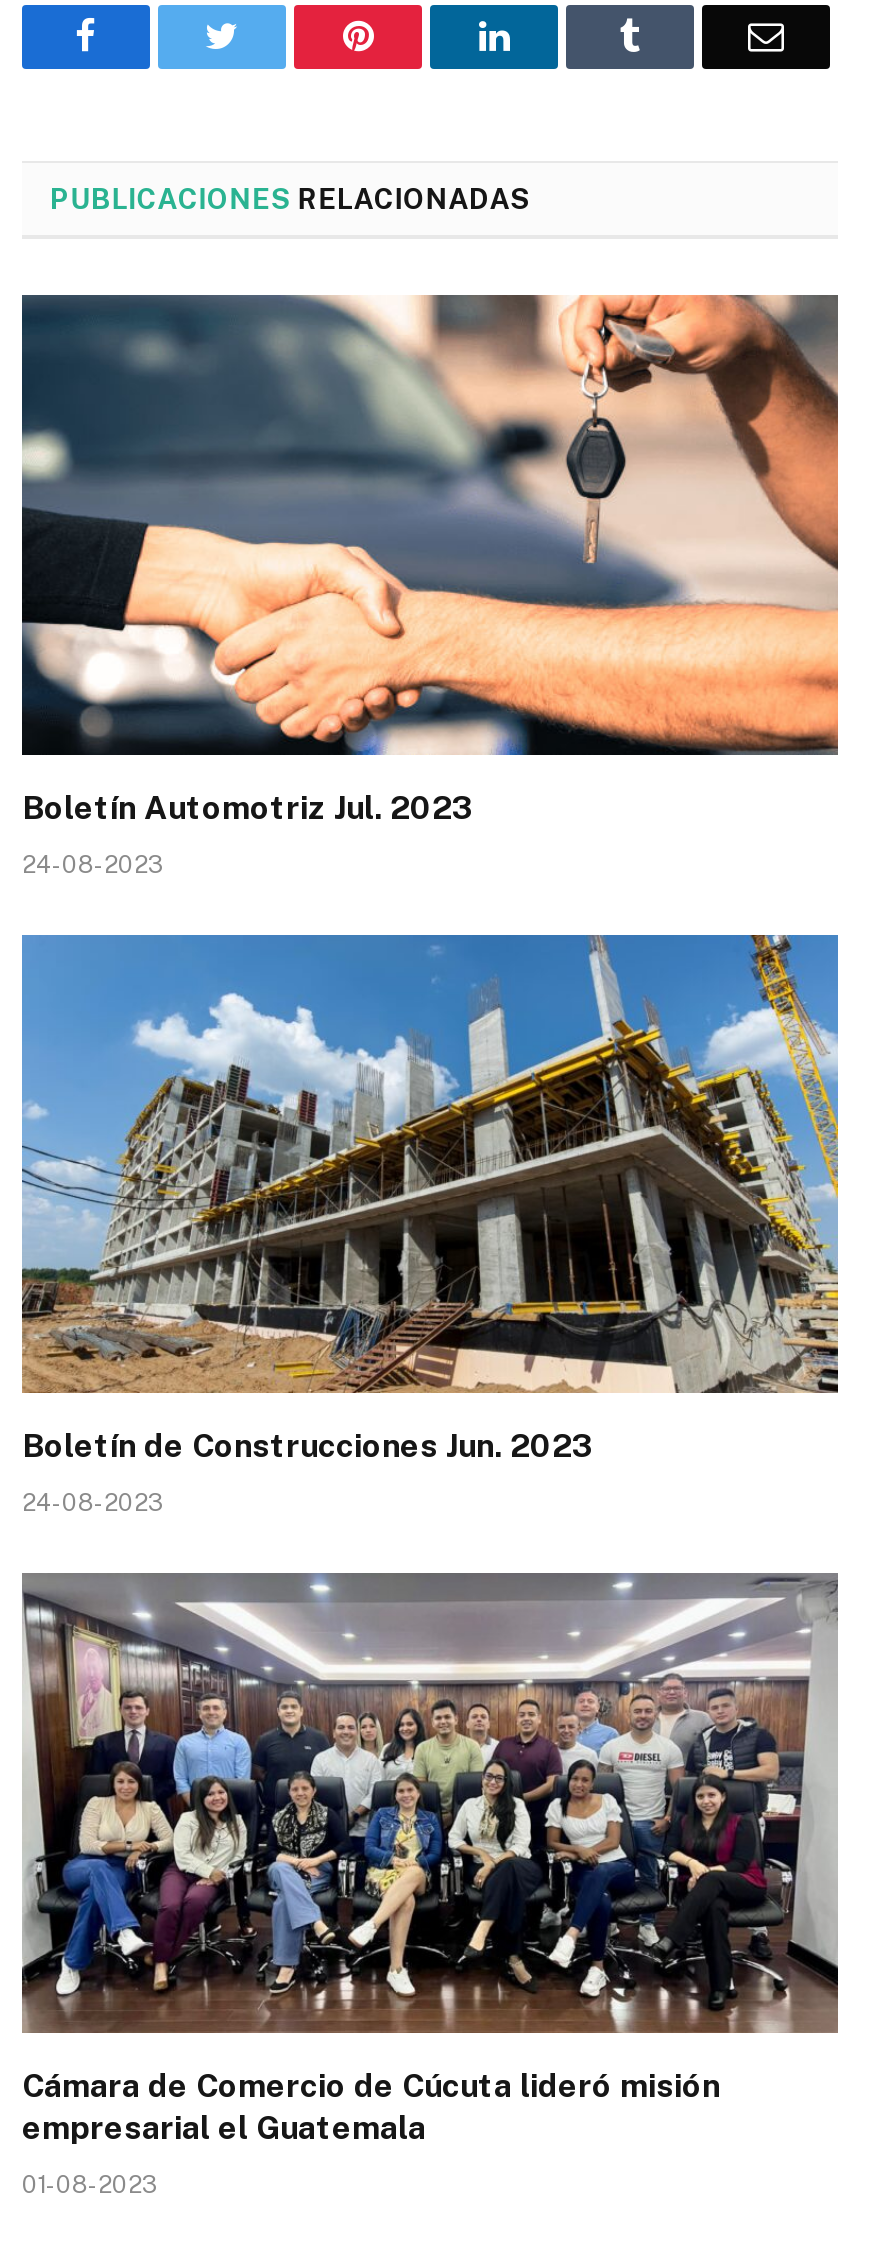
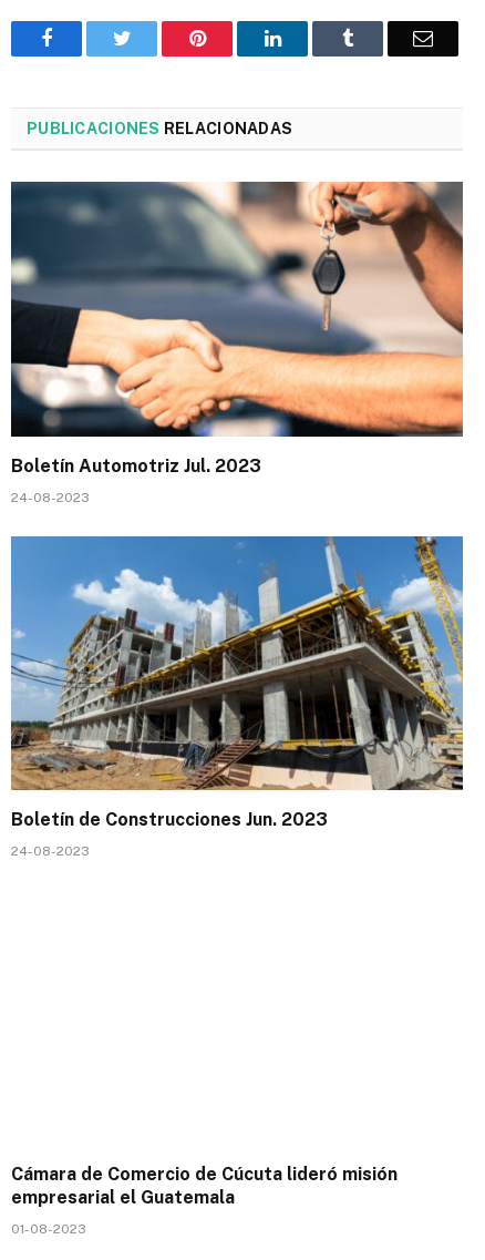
[20,1571,840,2035] [image] -> none

